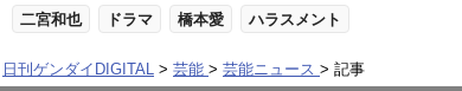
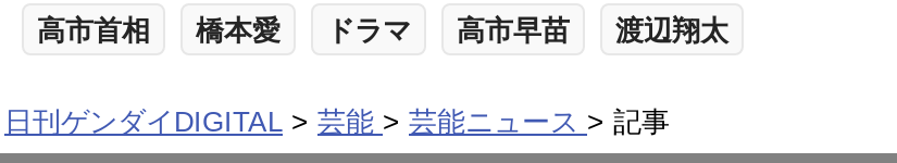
[20,11,82,28] 二宮和也 -> [37,14,281,47] 高市首相 | 橋本愛
[178,11,341,28] 橋本愛 | ハラスメント -> [457,14,728,47] 高市早苗 | 渡辺翔太

